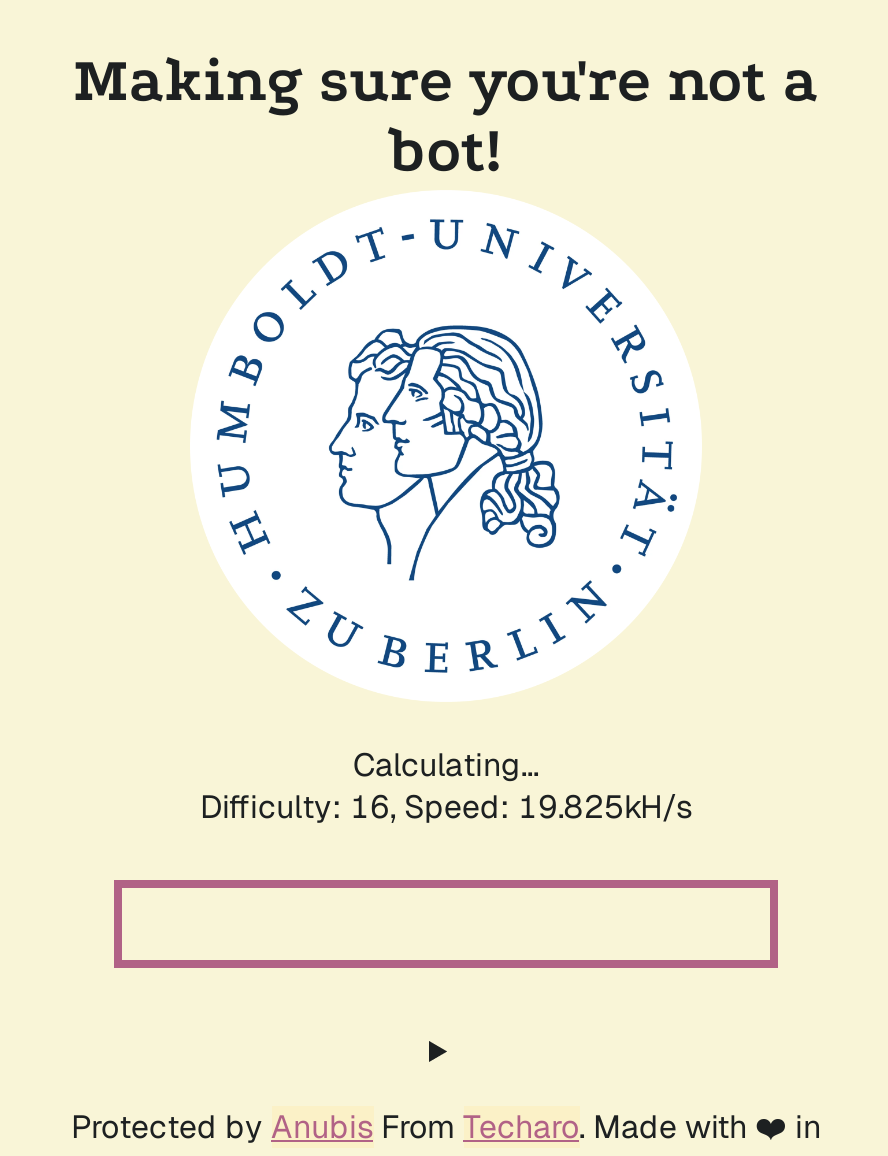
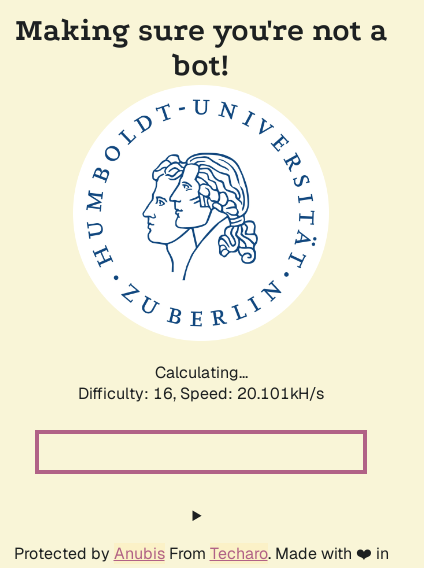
[200,786,692,828] Difficulty: 16, Speed: 19.825kH/s -> [78,383,324,404] Difficulty: 16, Speed: 20.101kH/s

